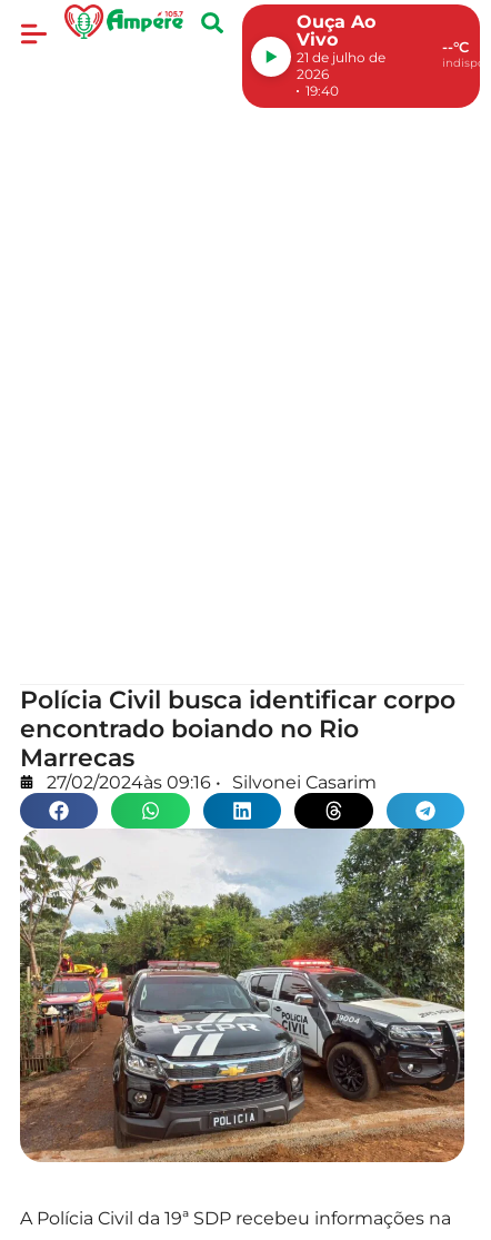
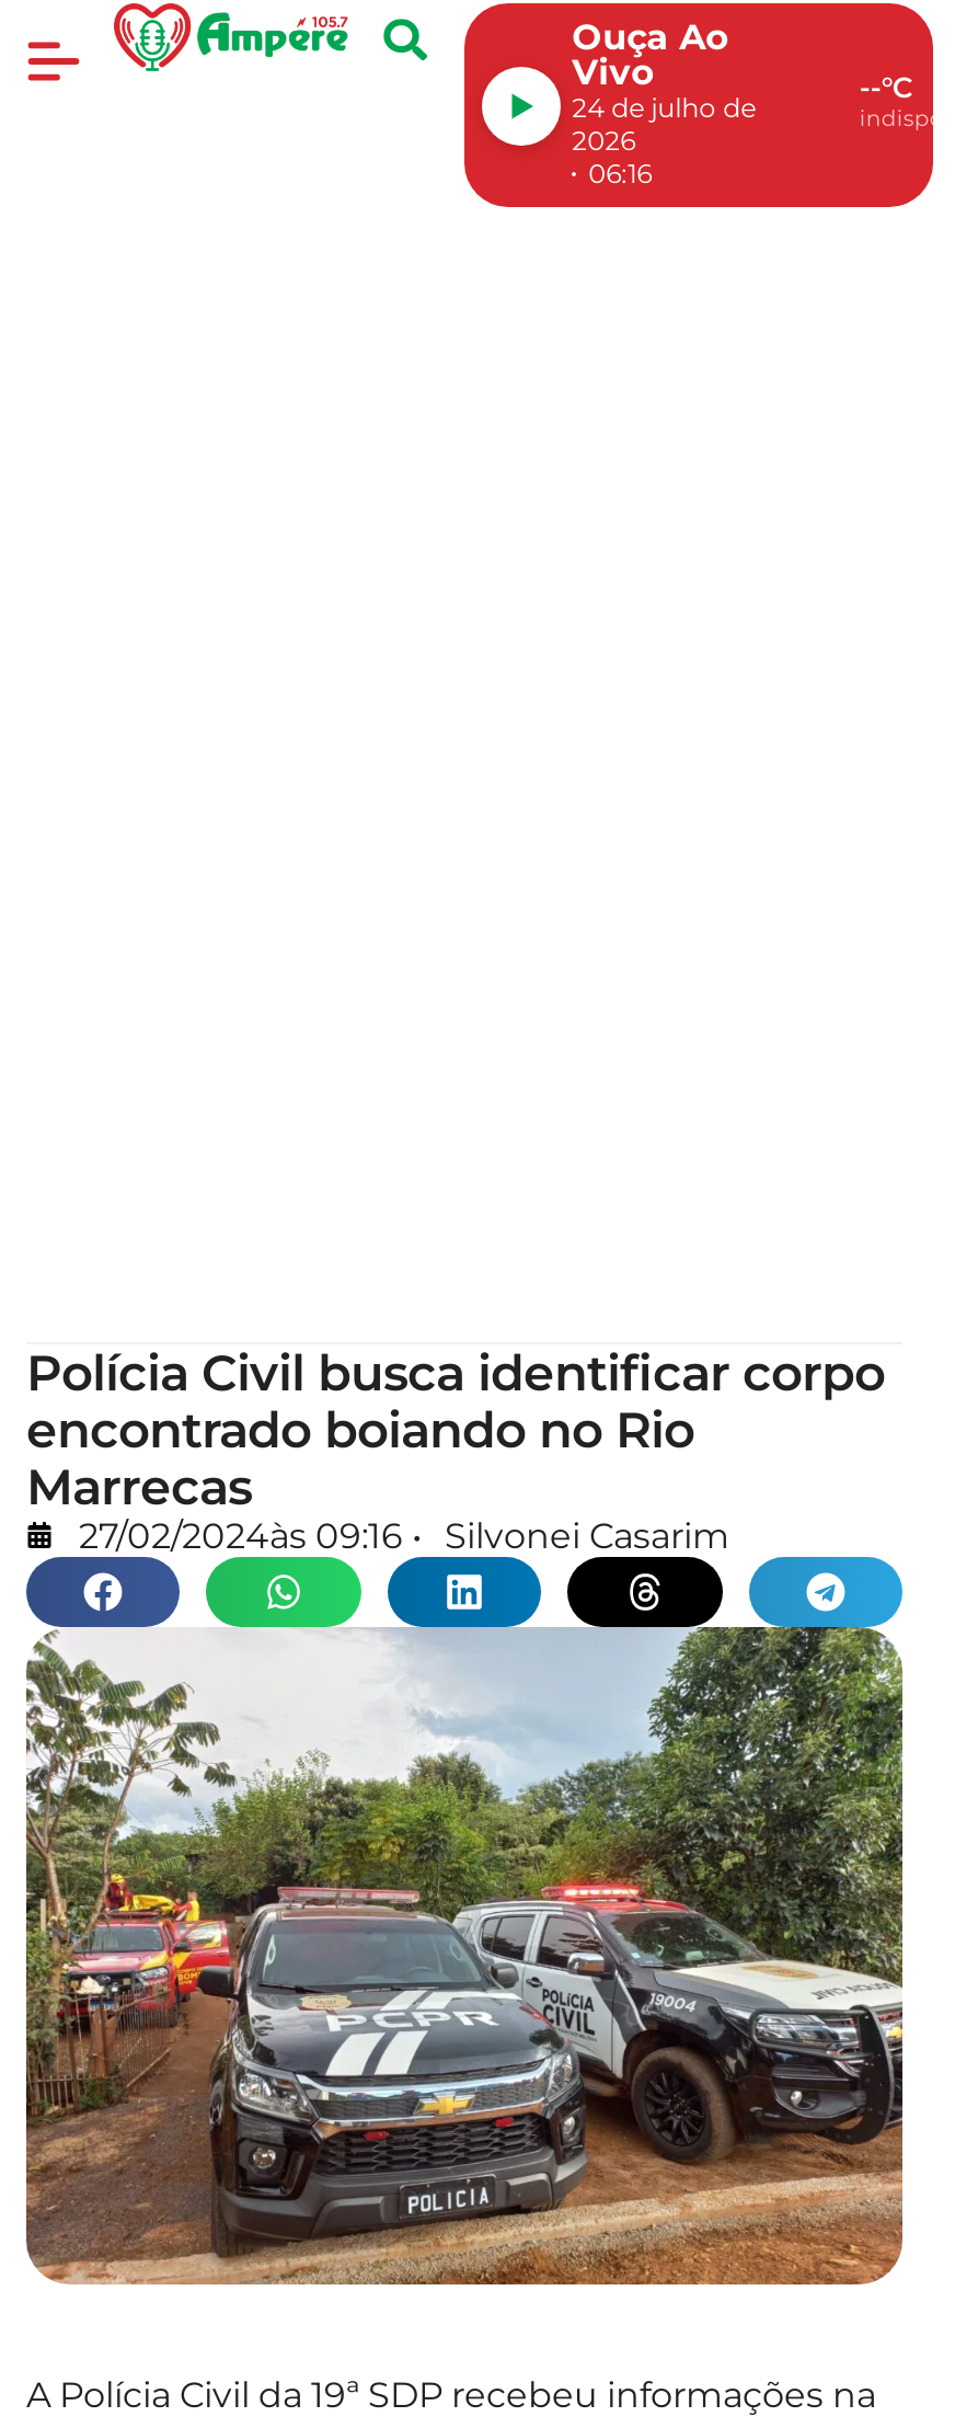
[297,49,386,66] 21 de julho de -> [572,91,756,124] 24 de julho de
[305,82,338,99] 19:40 -> [588,157,652,190] 06:16

